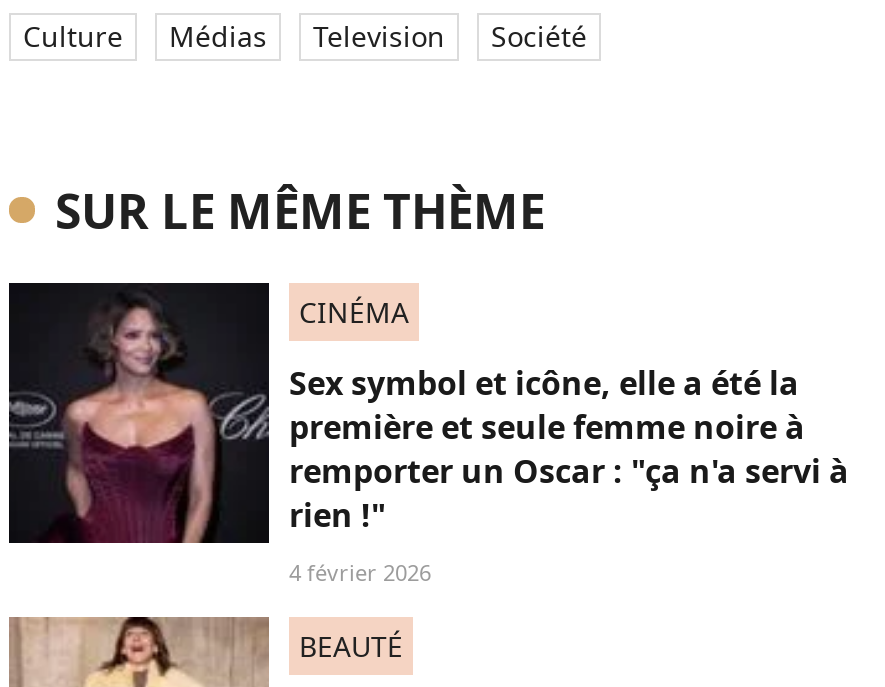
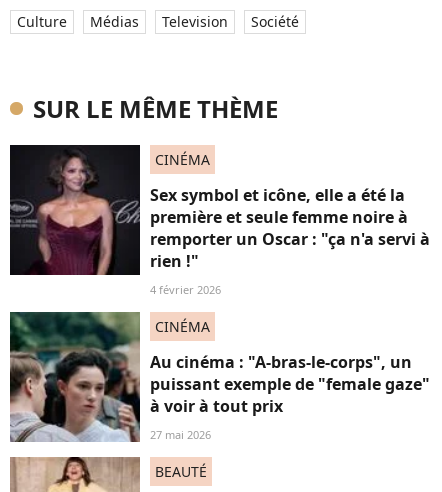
none -> [10,311,430,443] [image] | CINÉMA | Au cinéma : "A-bras-le-corps", un | puissant exemple de "female gaze" | à voir à tout prix | 27 mai 2026

